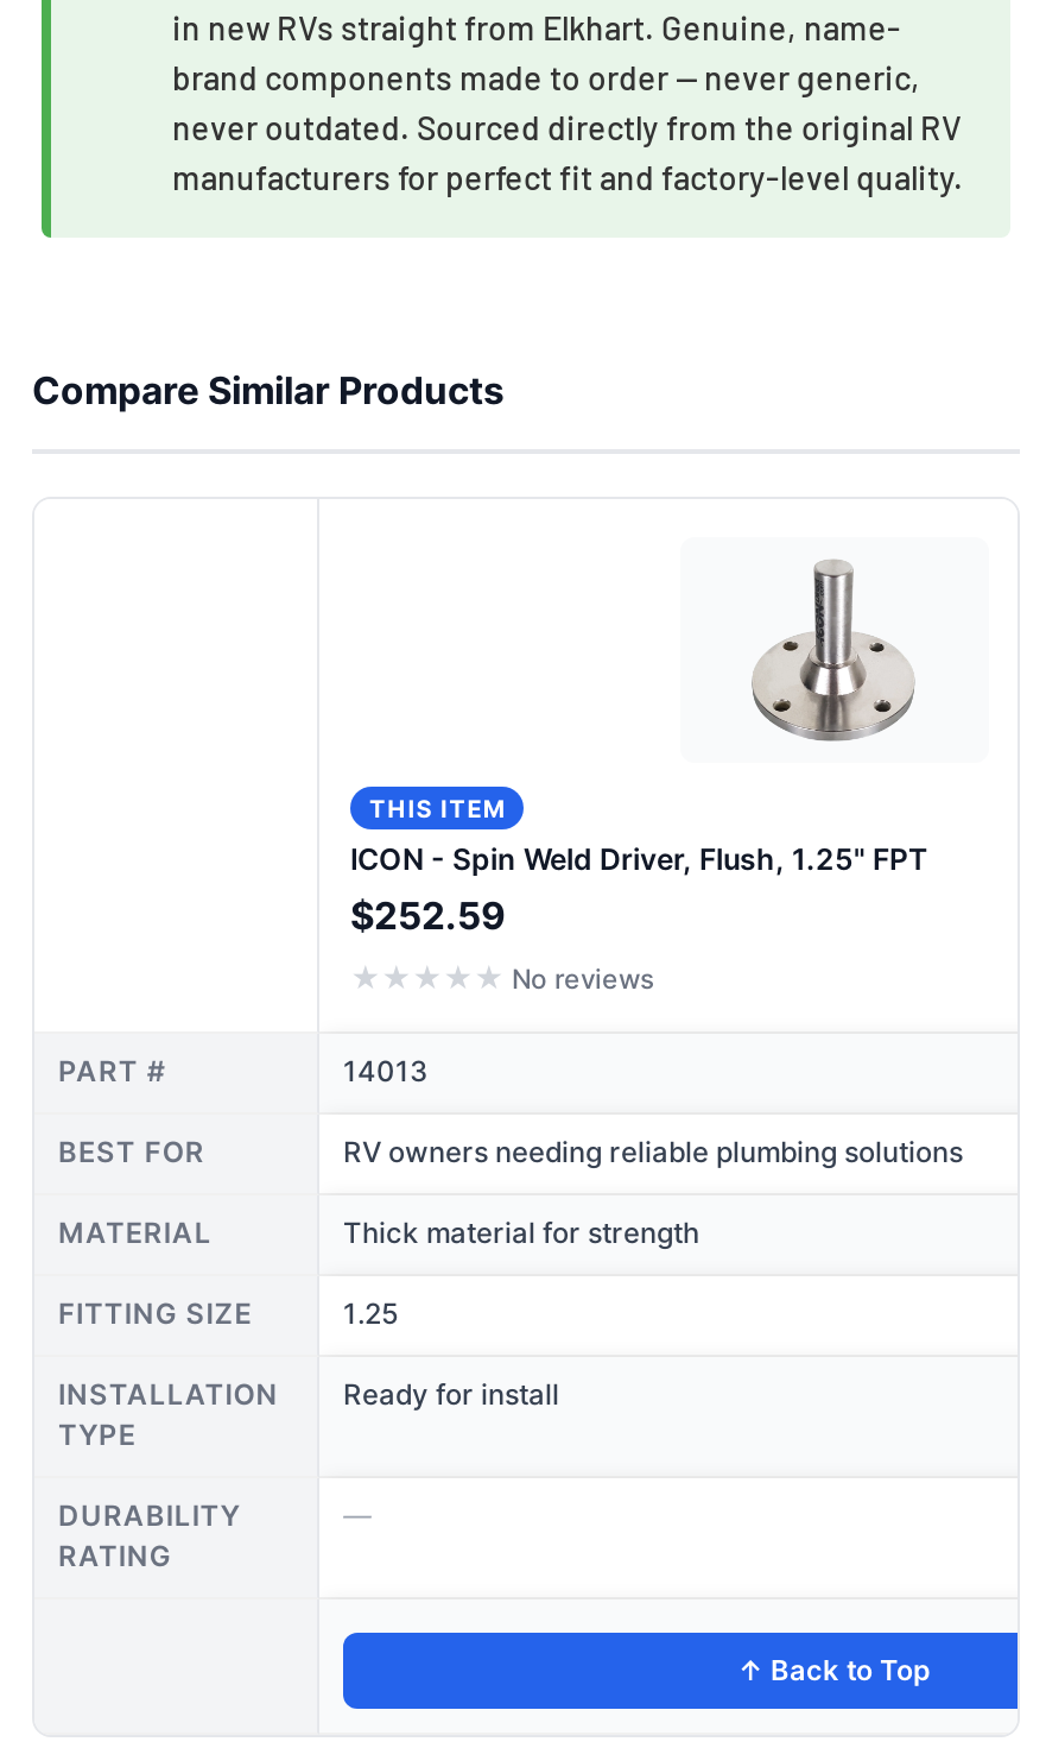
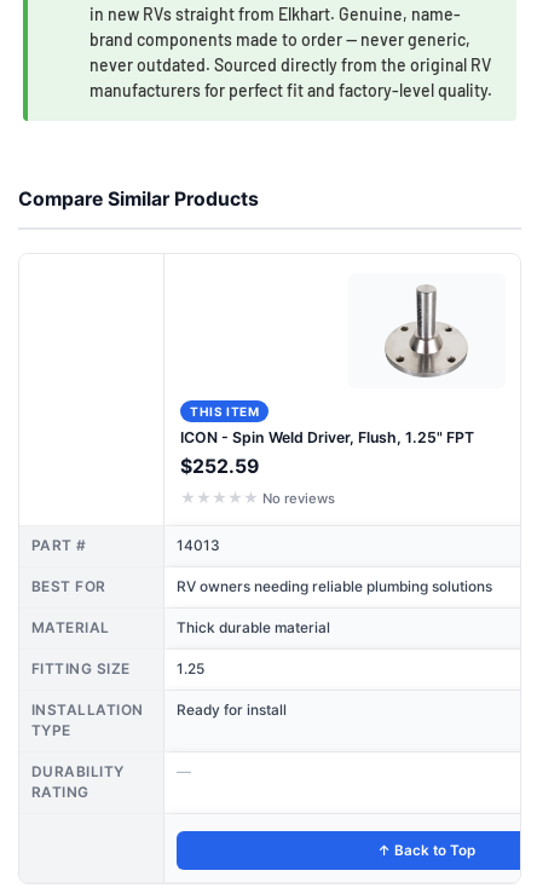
[343,1217,699,1250] Thick material for strength -> [177,620,330,636] Thick durable material

